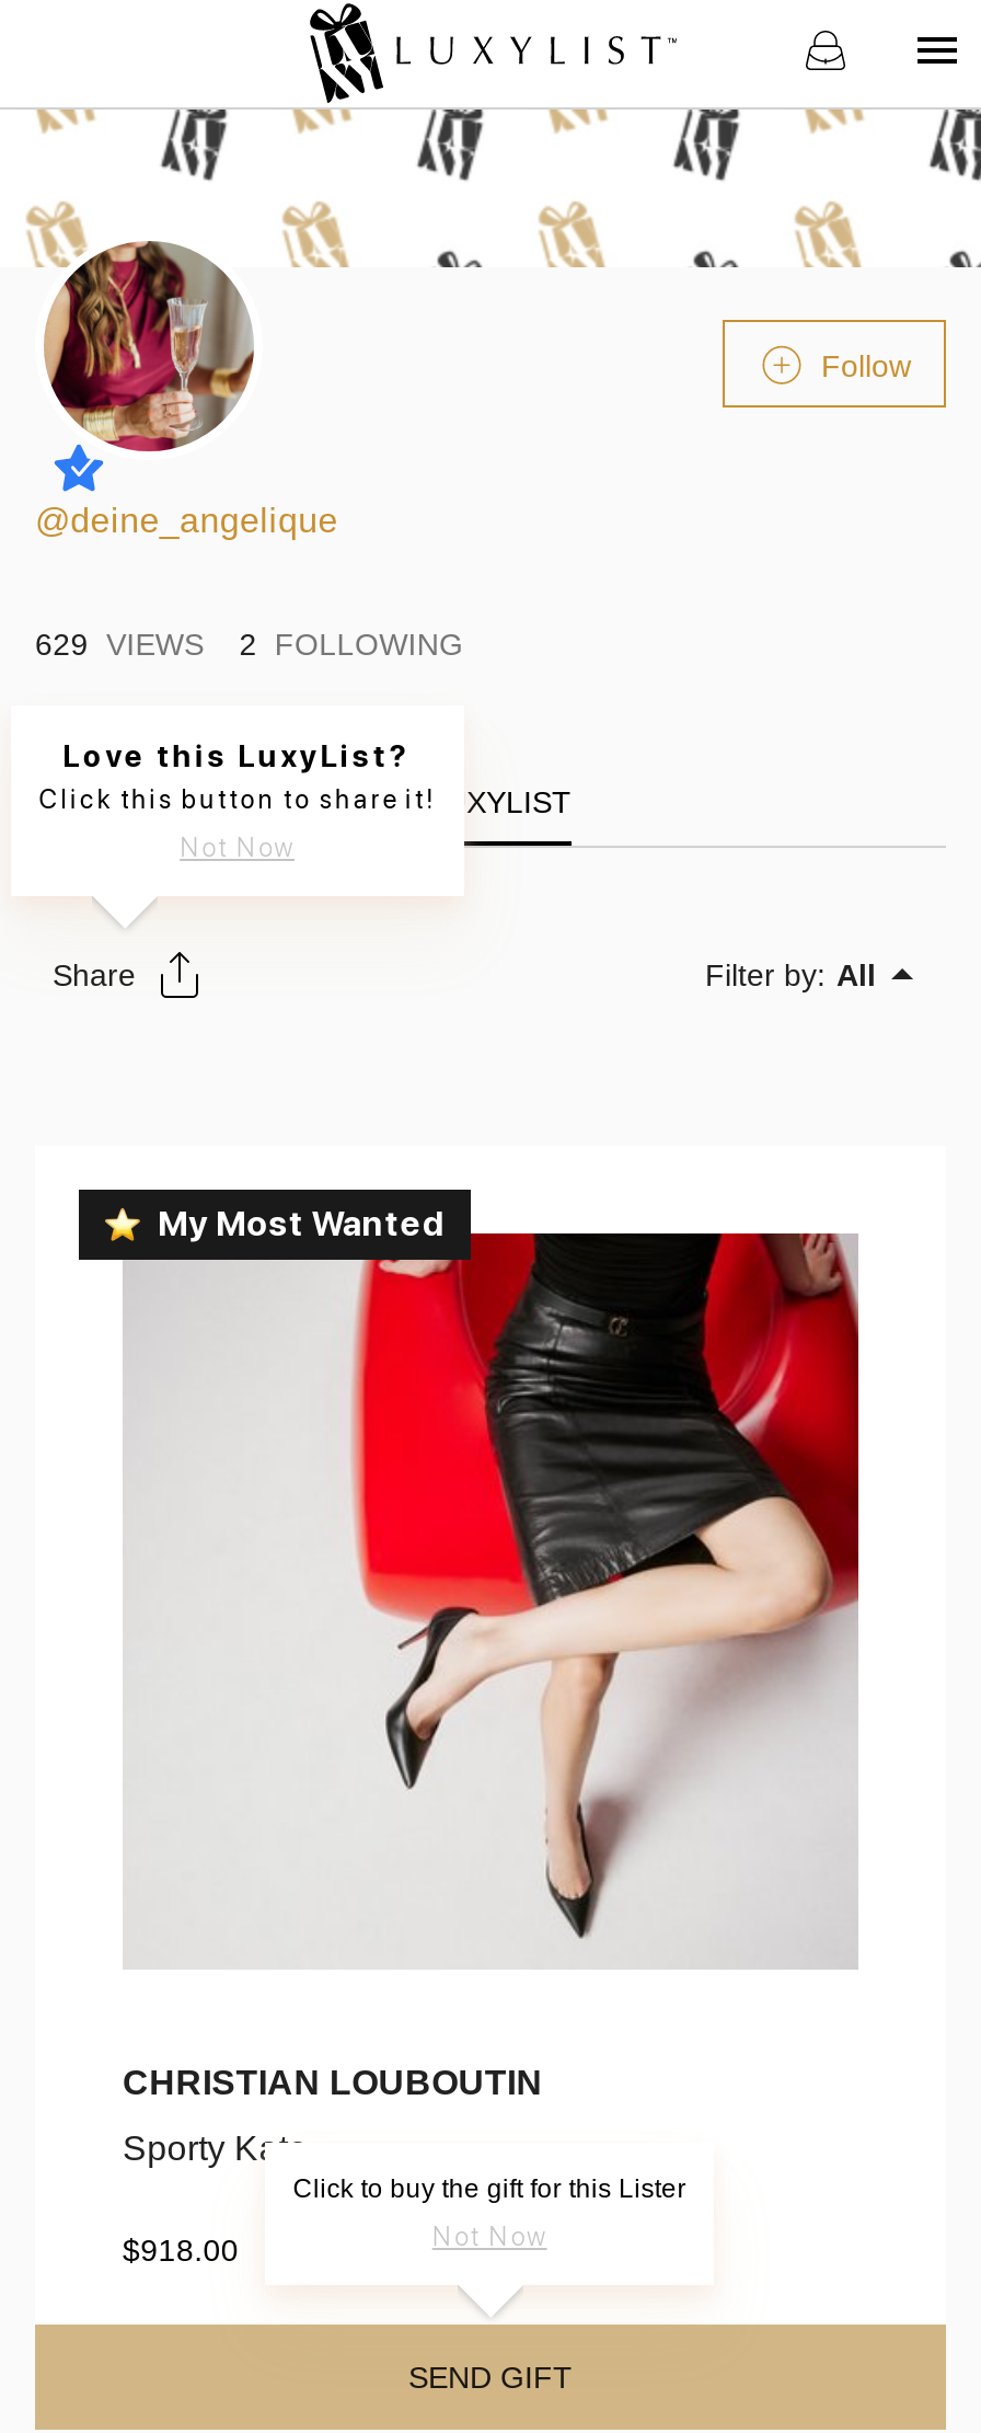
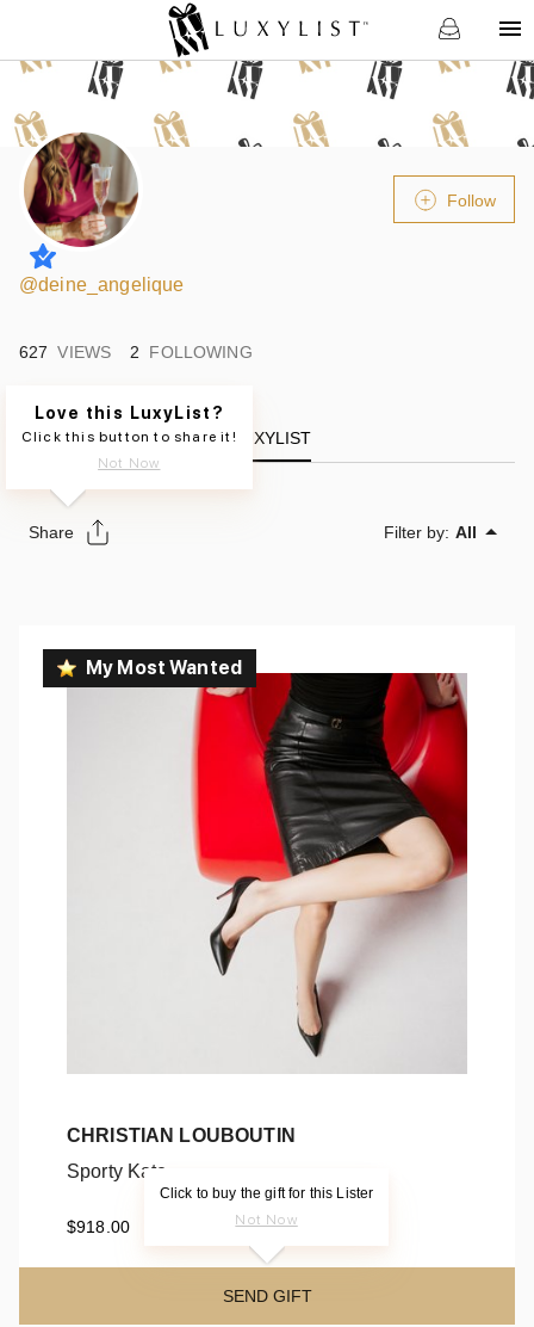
[35,627,464,662] 629 VIEWS 2 FOLLOWING -> [19,342,252,362] 627 VIEWS 2 FOLLOWING

